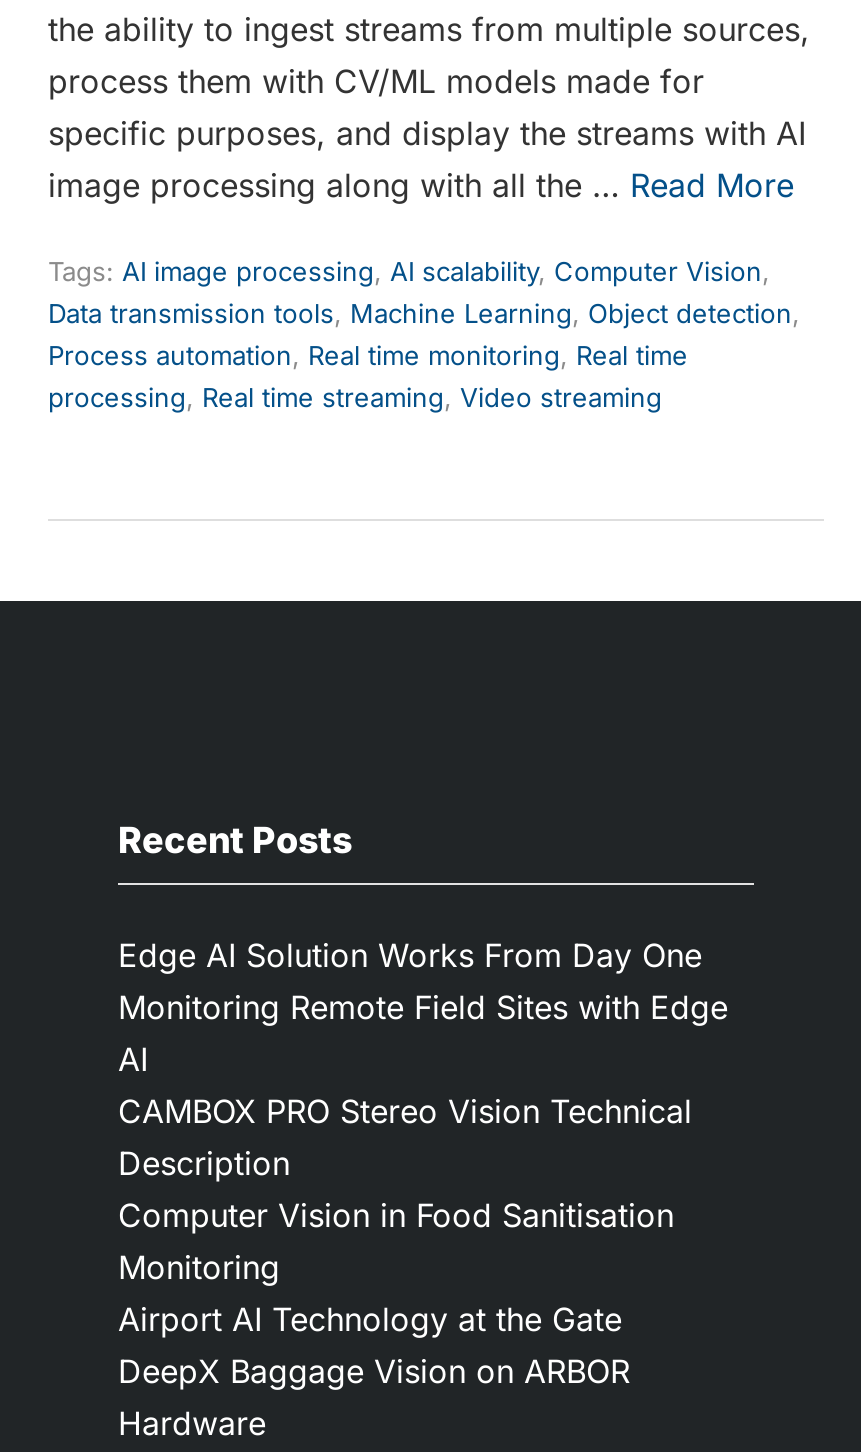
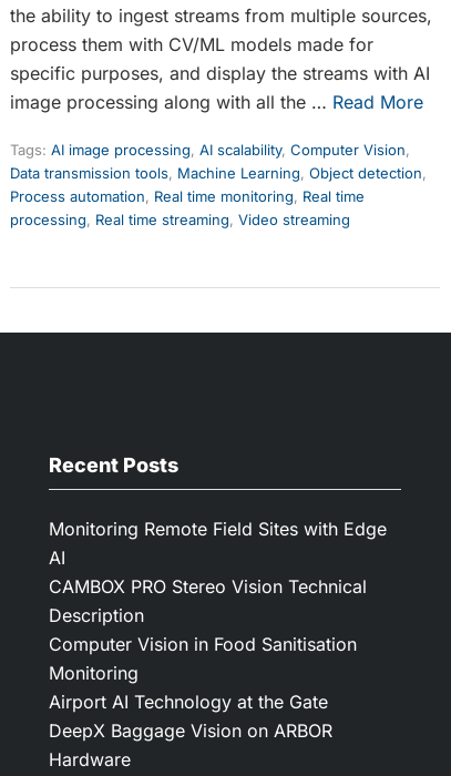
[118,935,702,975] Edge AI Solution Works From Day One -> none

